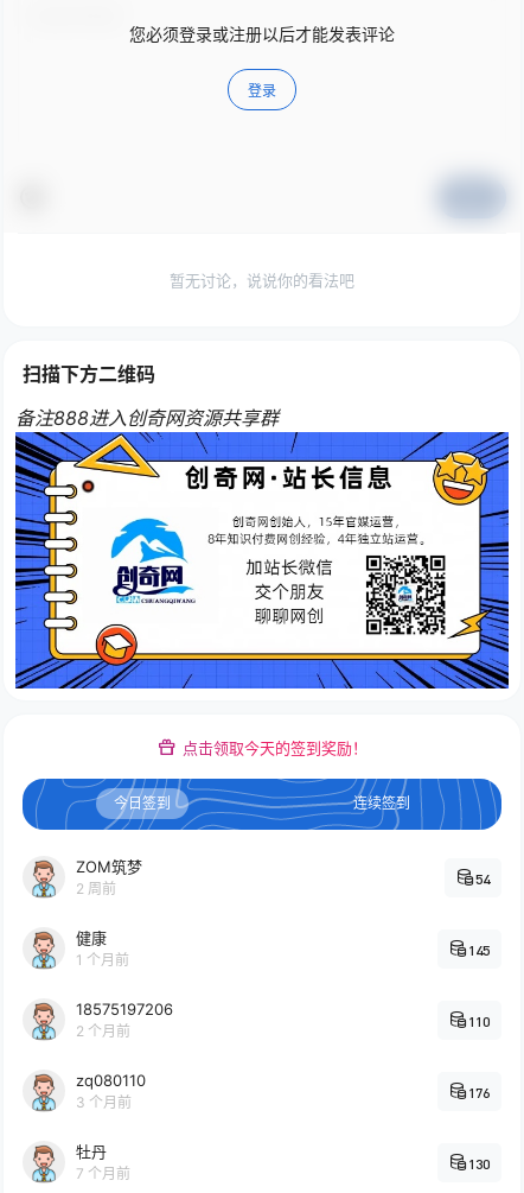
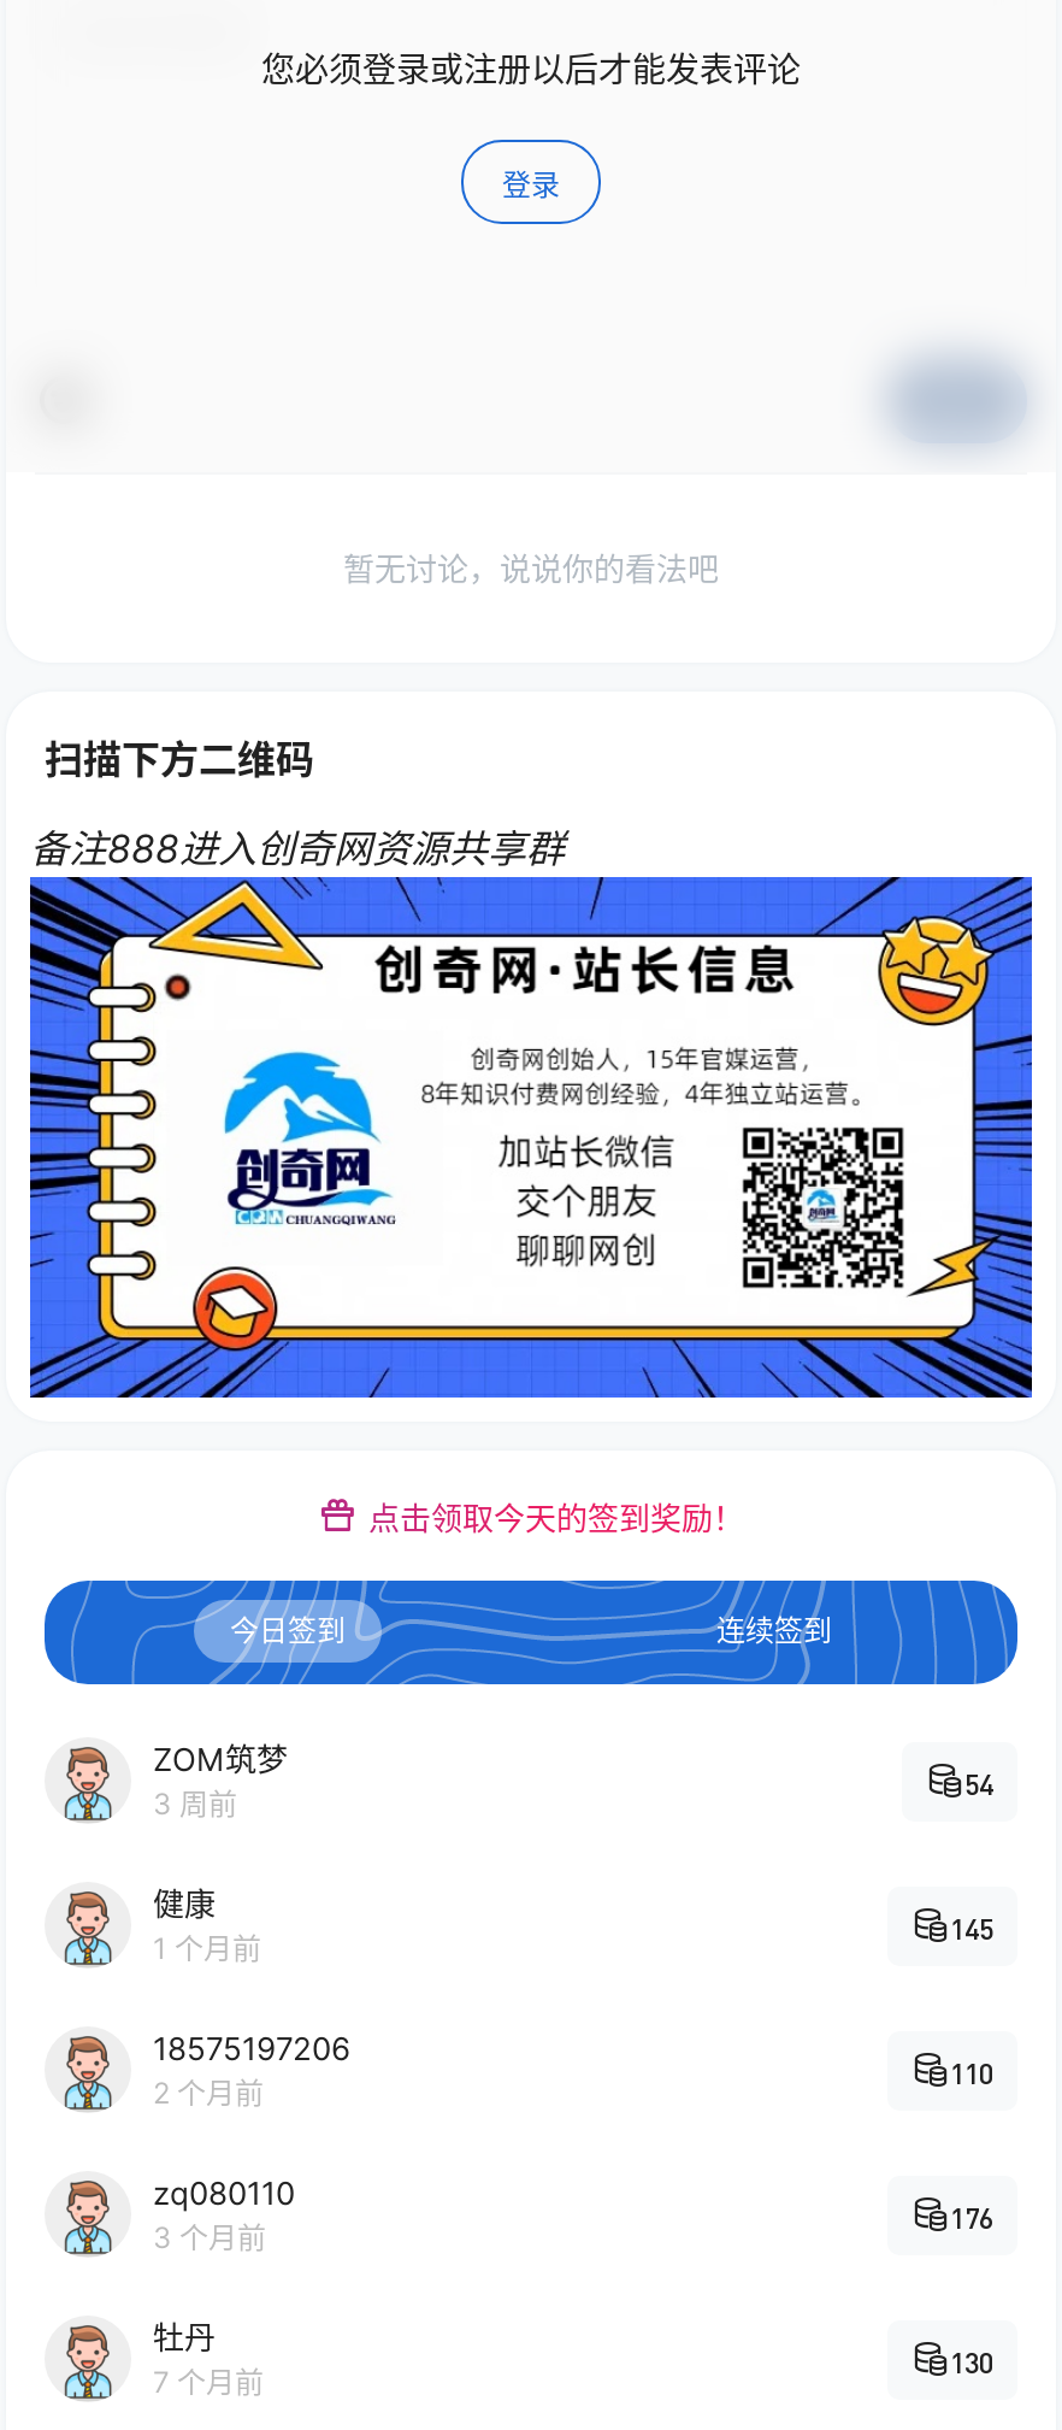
[76,880,116,898] 2 周前 -> [153,1787,237,1823] 3 周前

